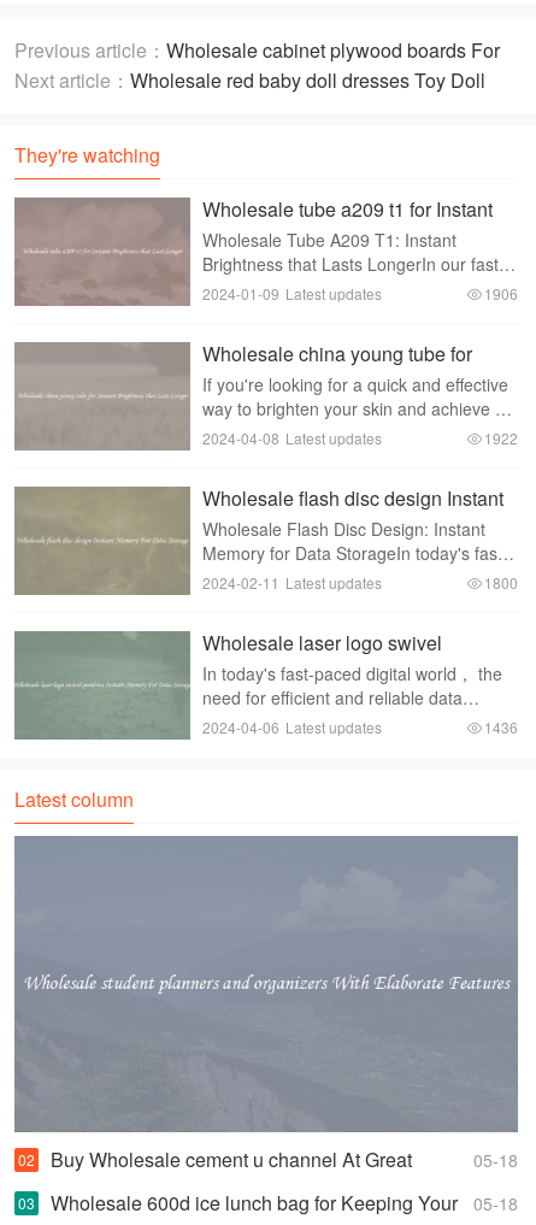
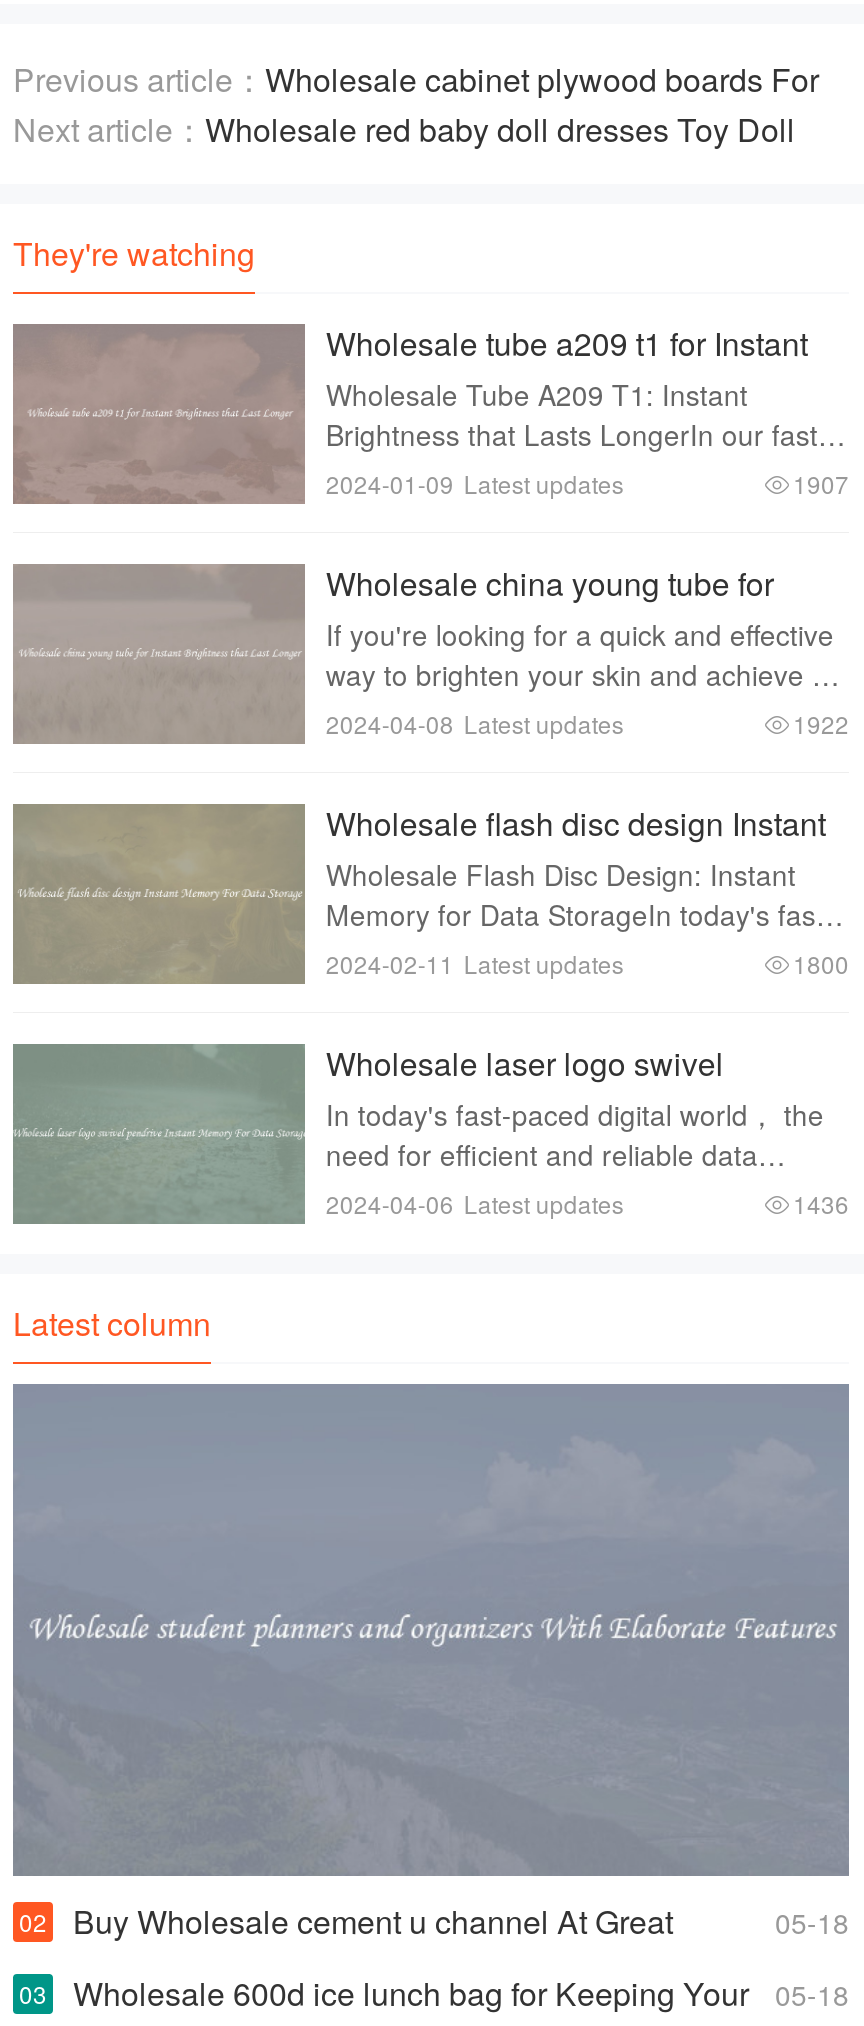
[484,283,518,304] 1906 -> [793,466,849,500] 1907

